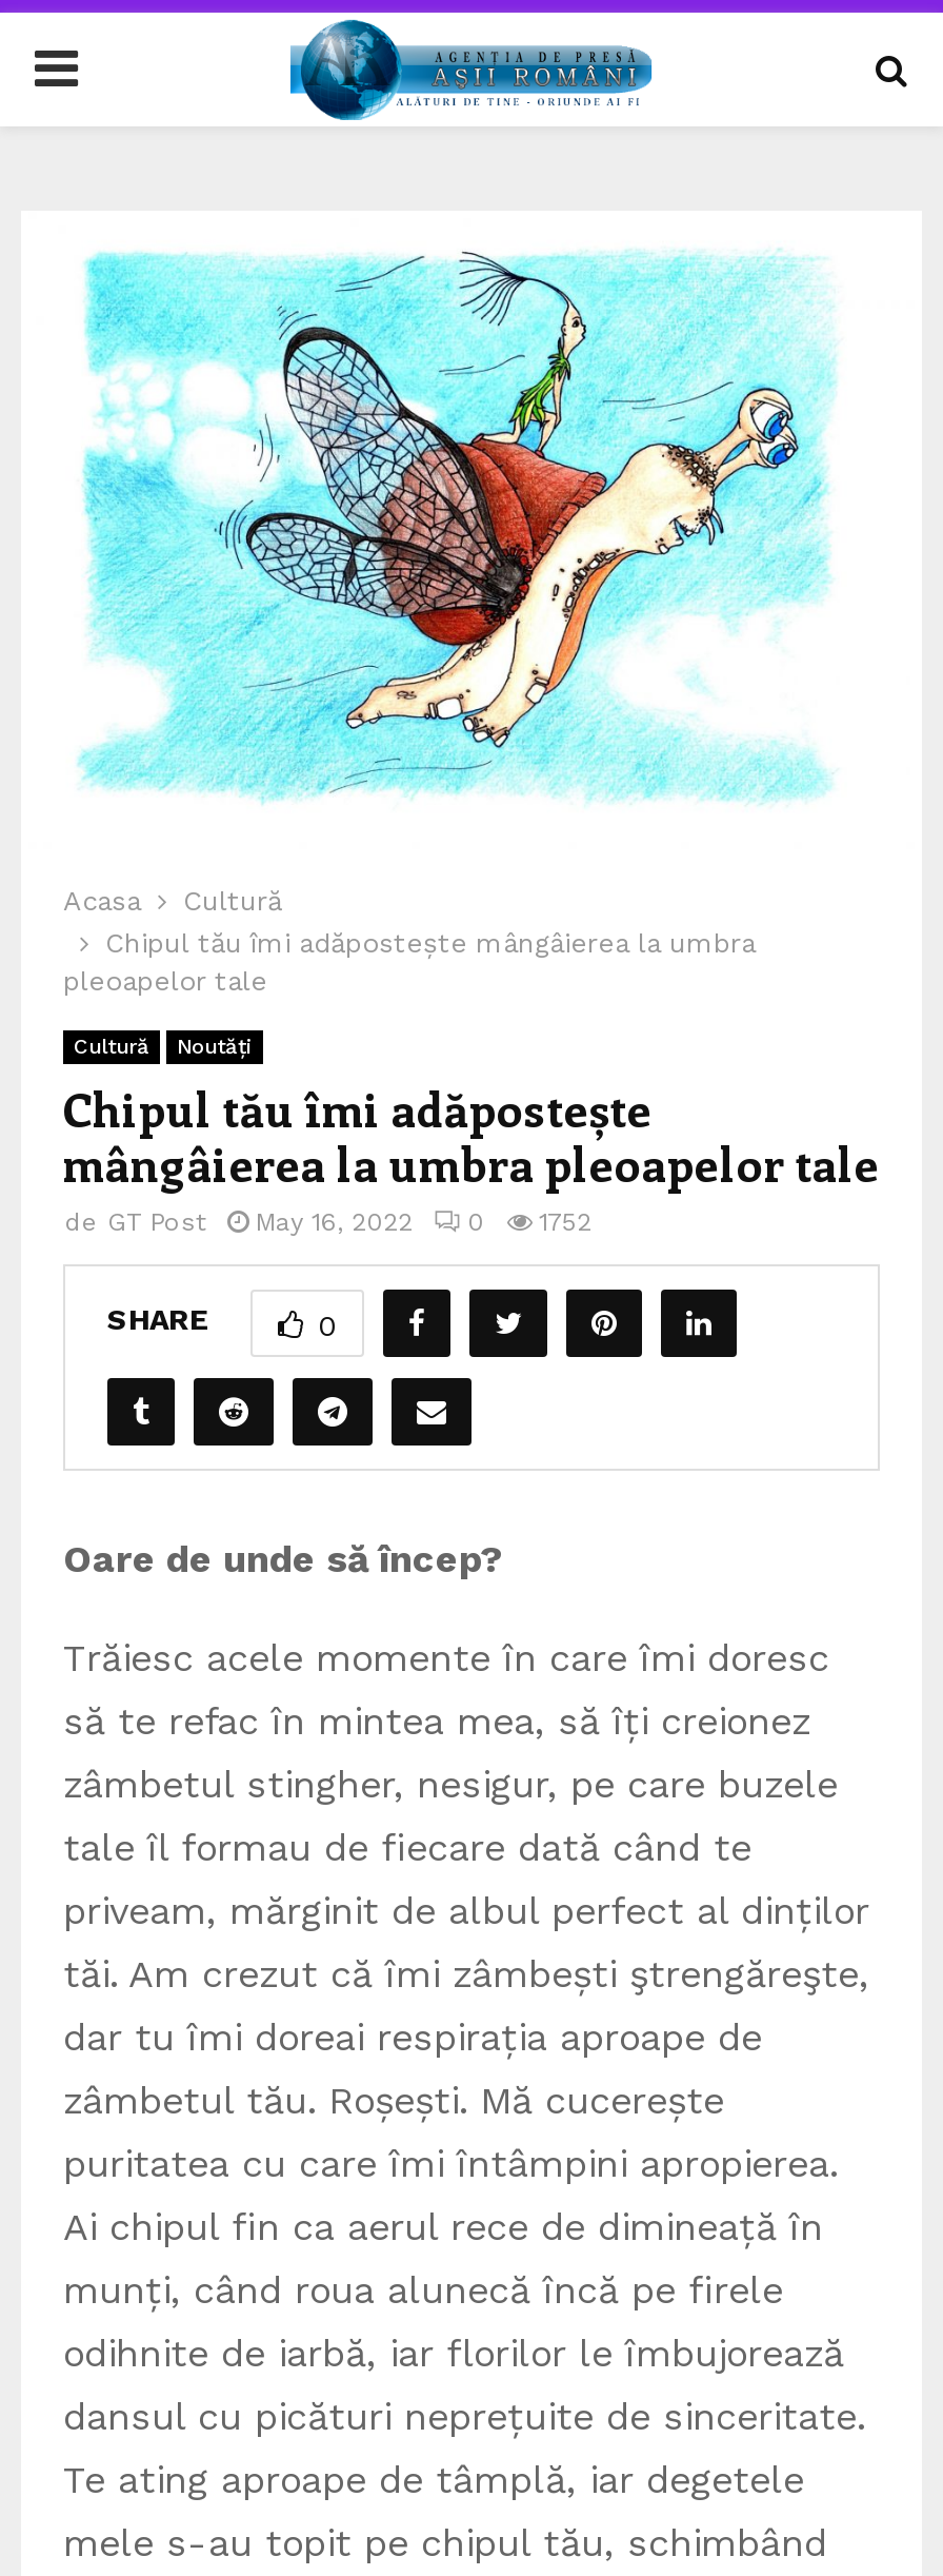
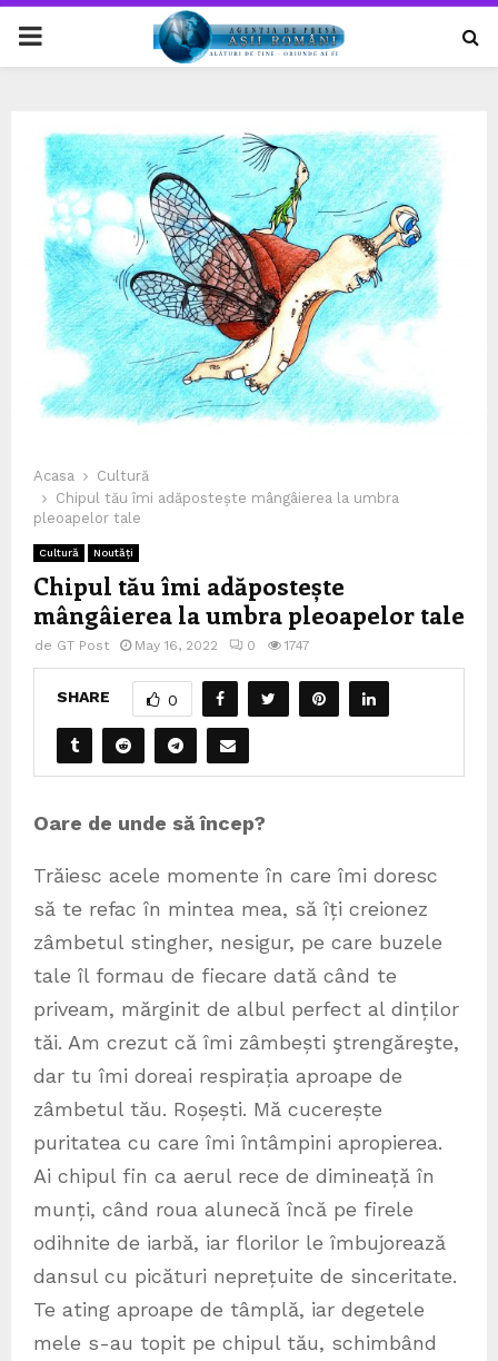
[65,1207,591,1236] de GT Post May 16, 2022 0 1752 -> [34,638,310,653] de GT Post May 16, 2022 0 1747

